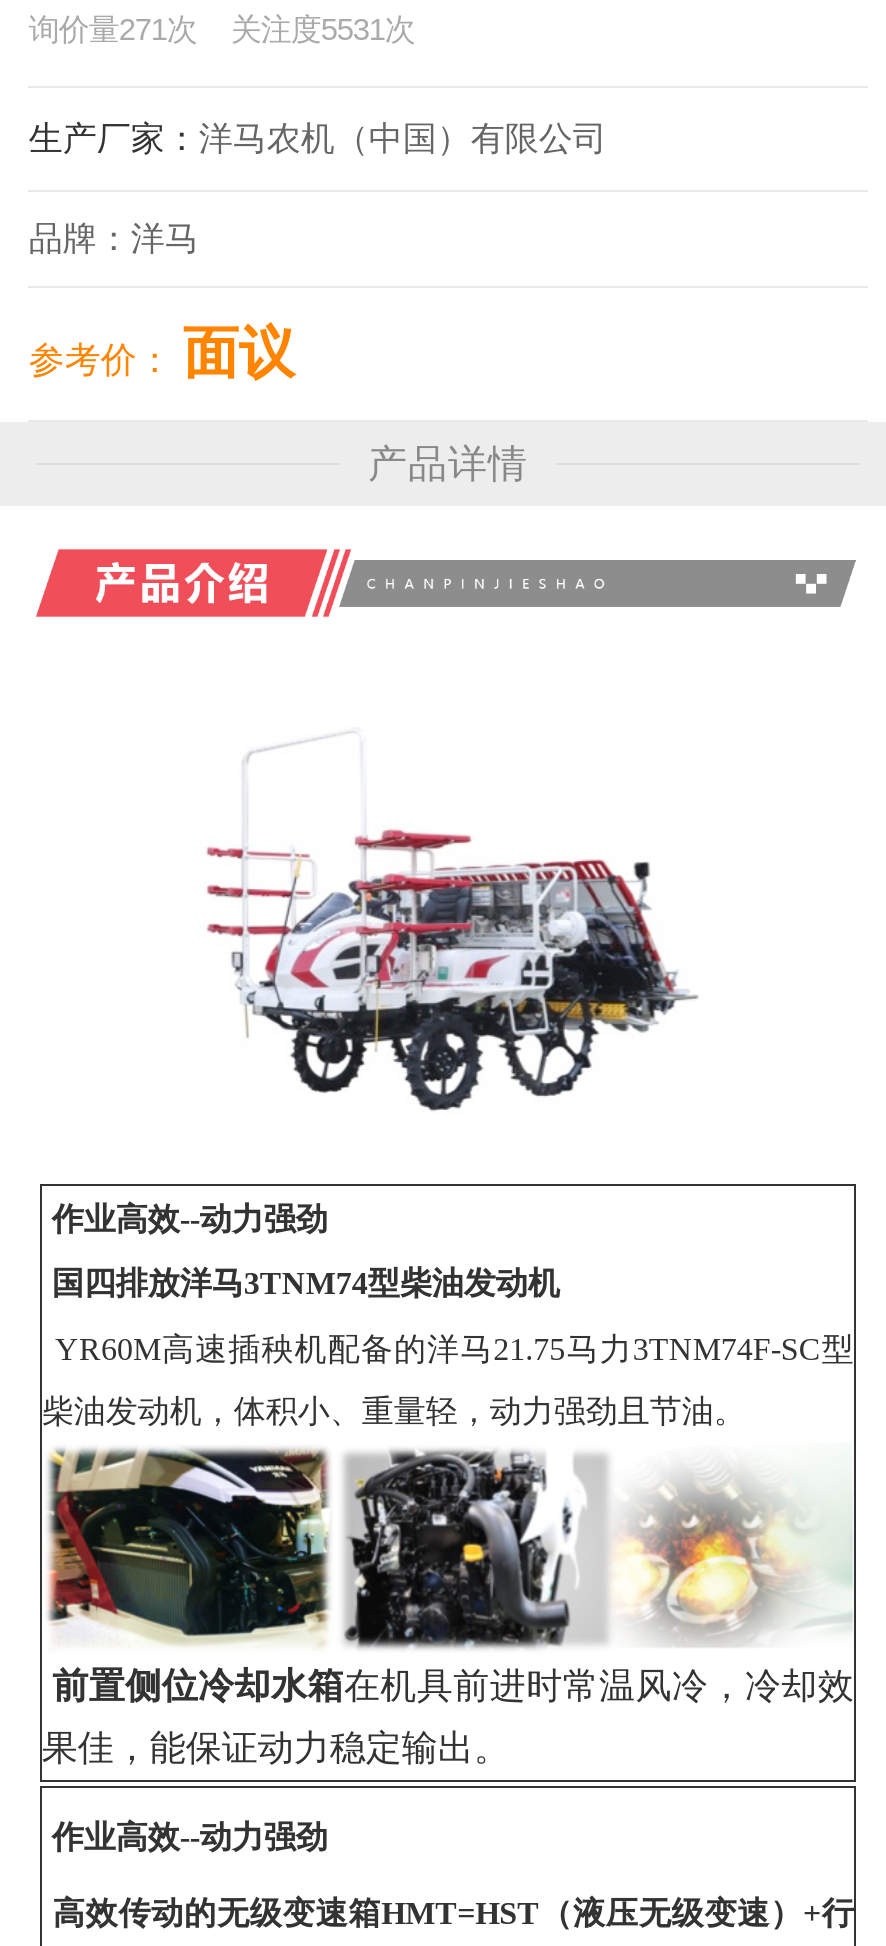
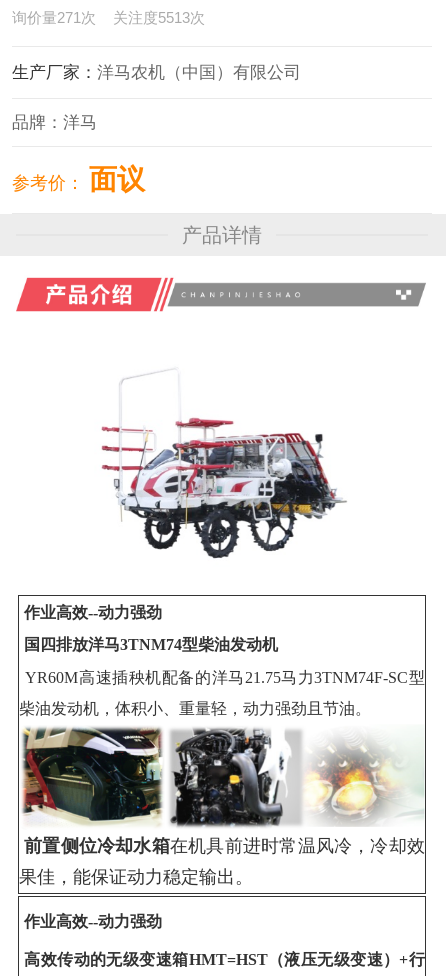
[29,12,415,46] 询价量271次 关注度5531次 -> [12,9,205,26] 询价量271次 关注度5513次

